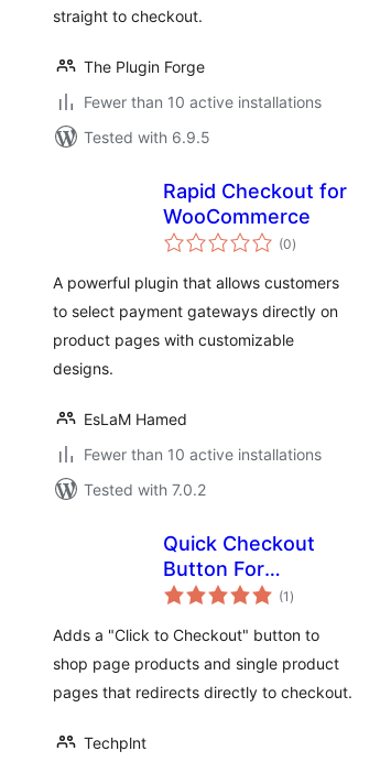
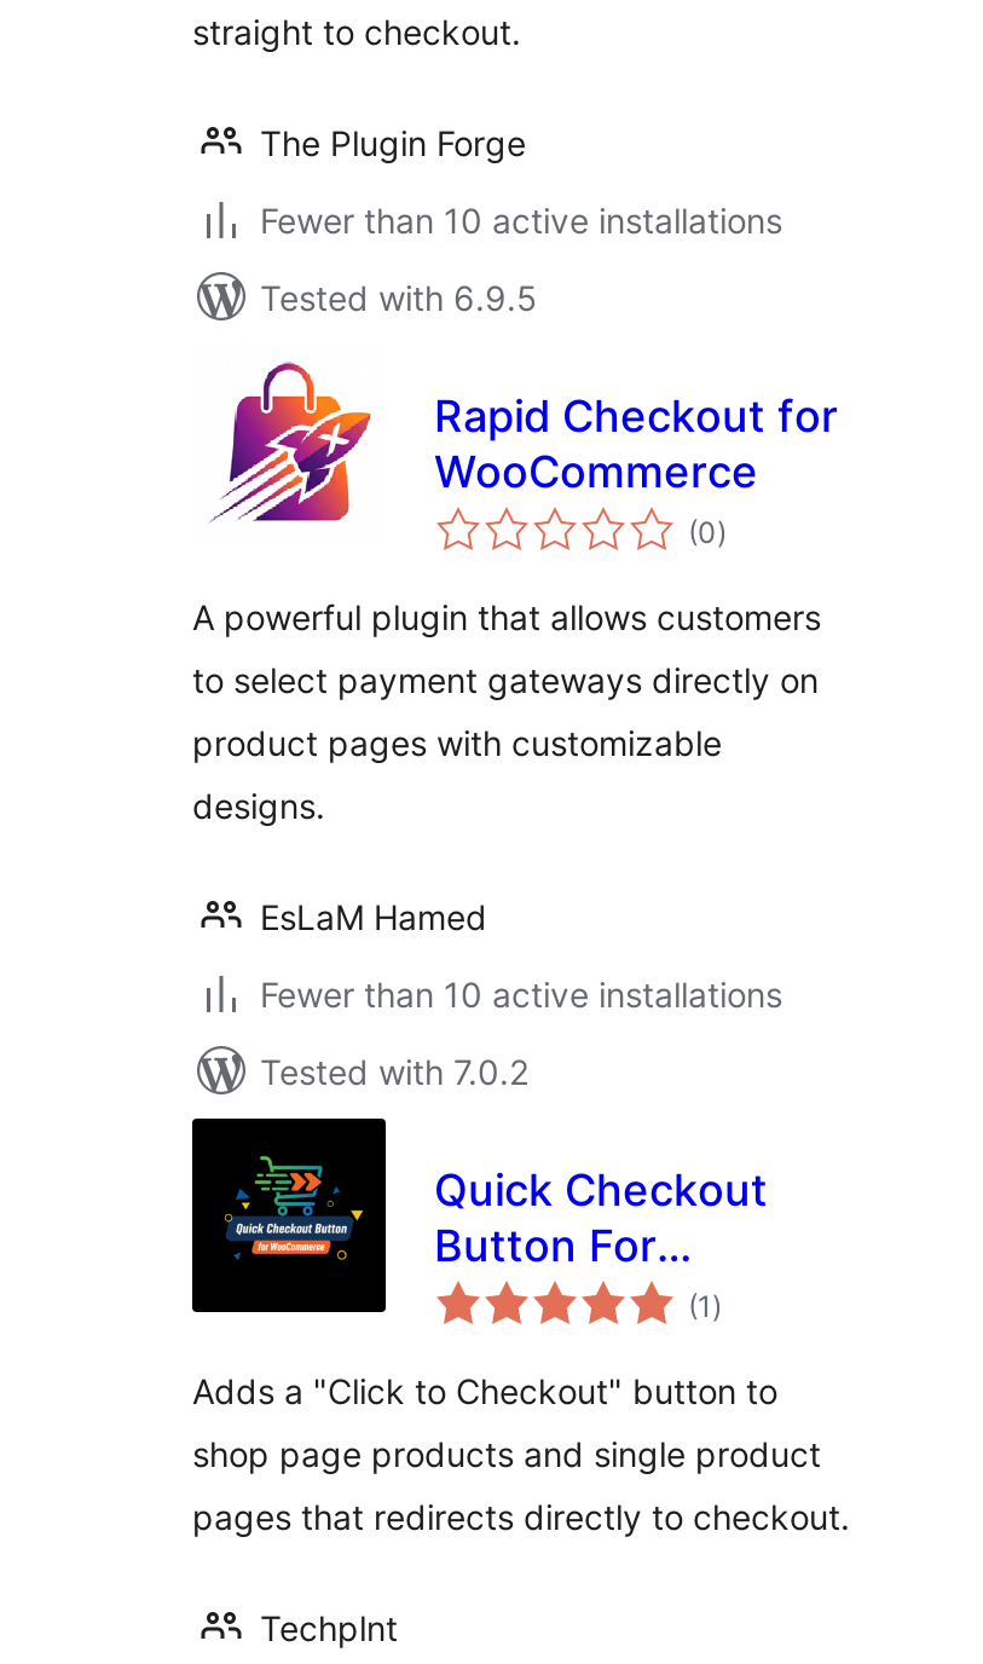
none -> [214,359,374,524] [image]
none -> [190,1116,388,1315] [image]

